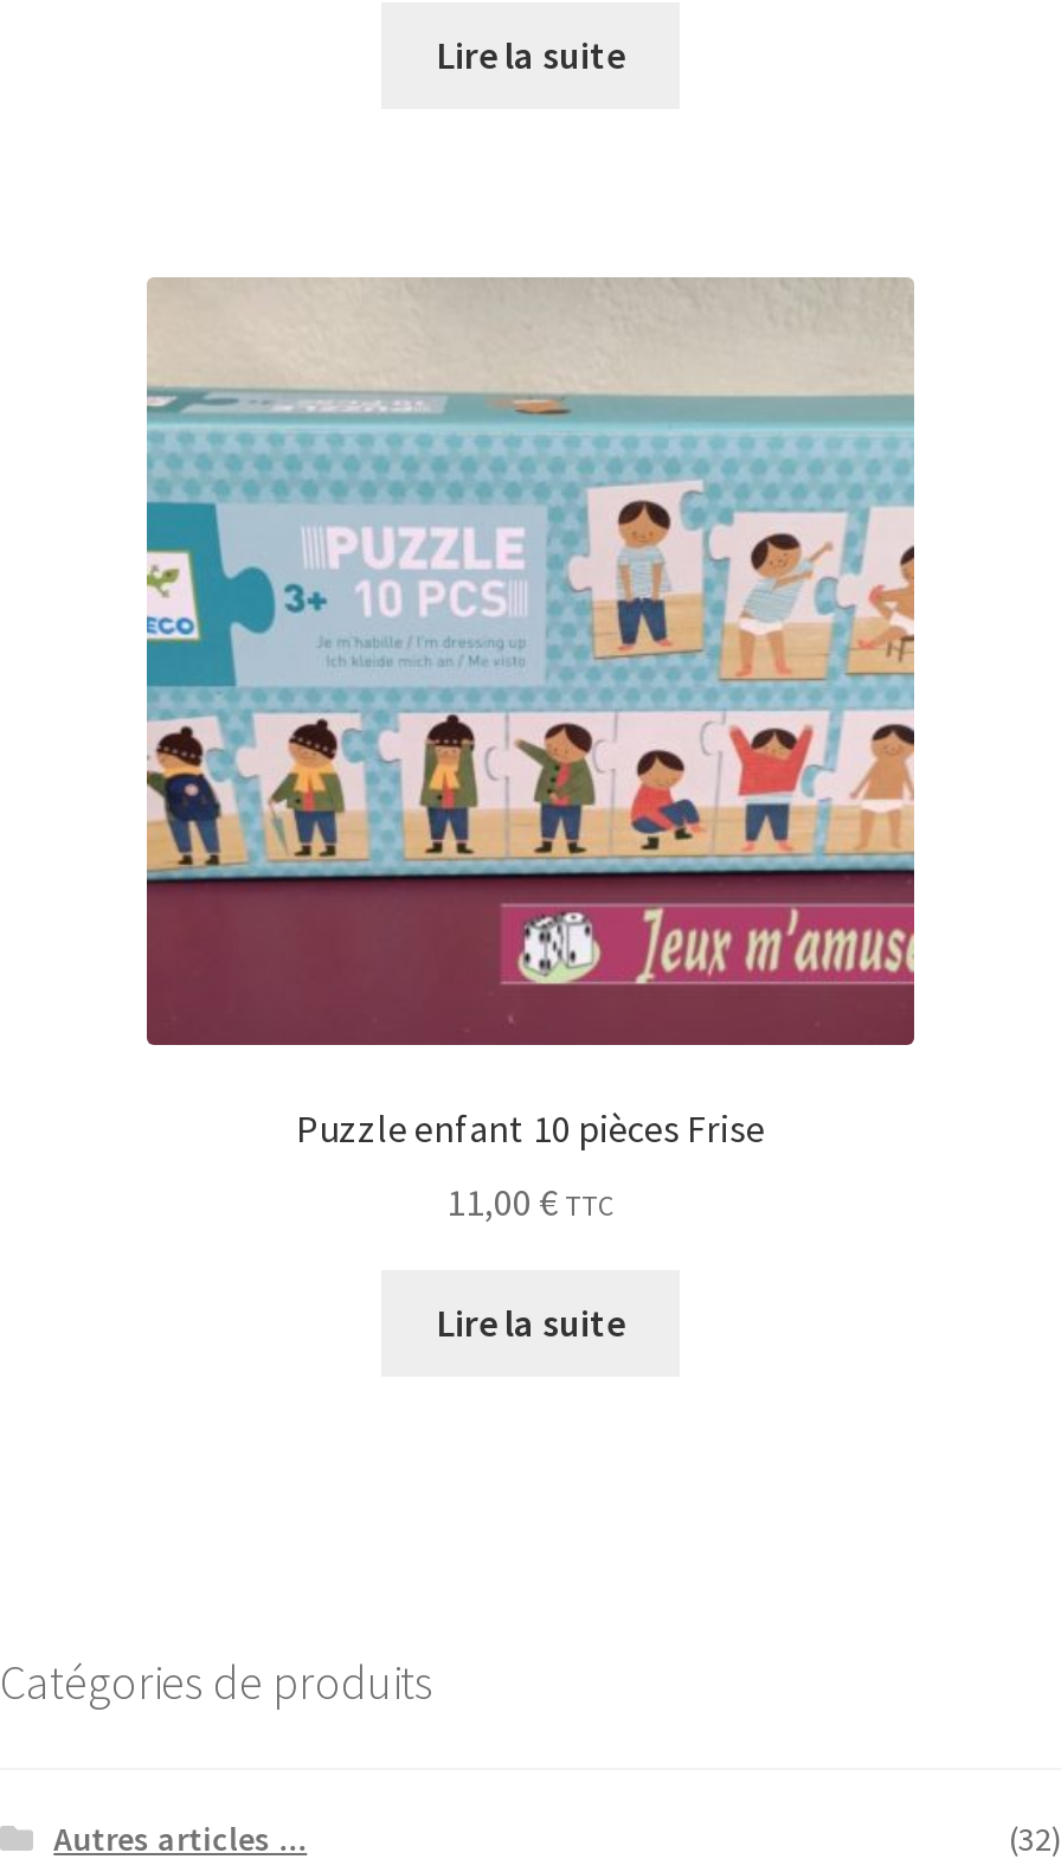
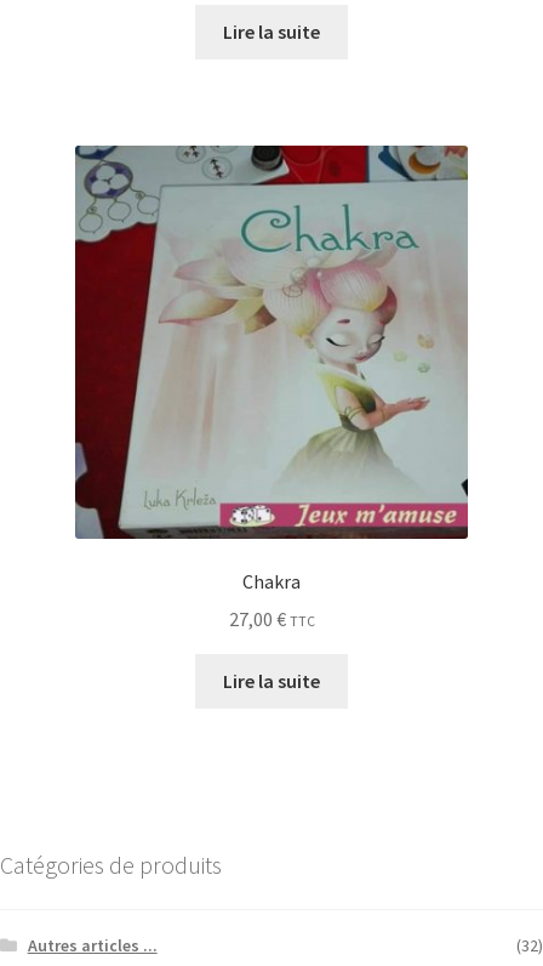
[144,277,917,1153] [image] | Puzzle enfant 10 pièces Frise -> [74,146,469,594] [image] | Chakra
[446,1178,615,1225] 11,00 € TTC -> [228,607,315,631] 27,00 € TTC

